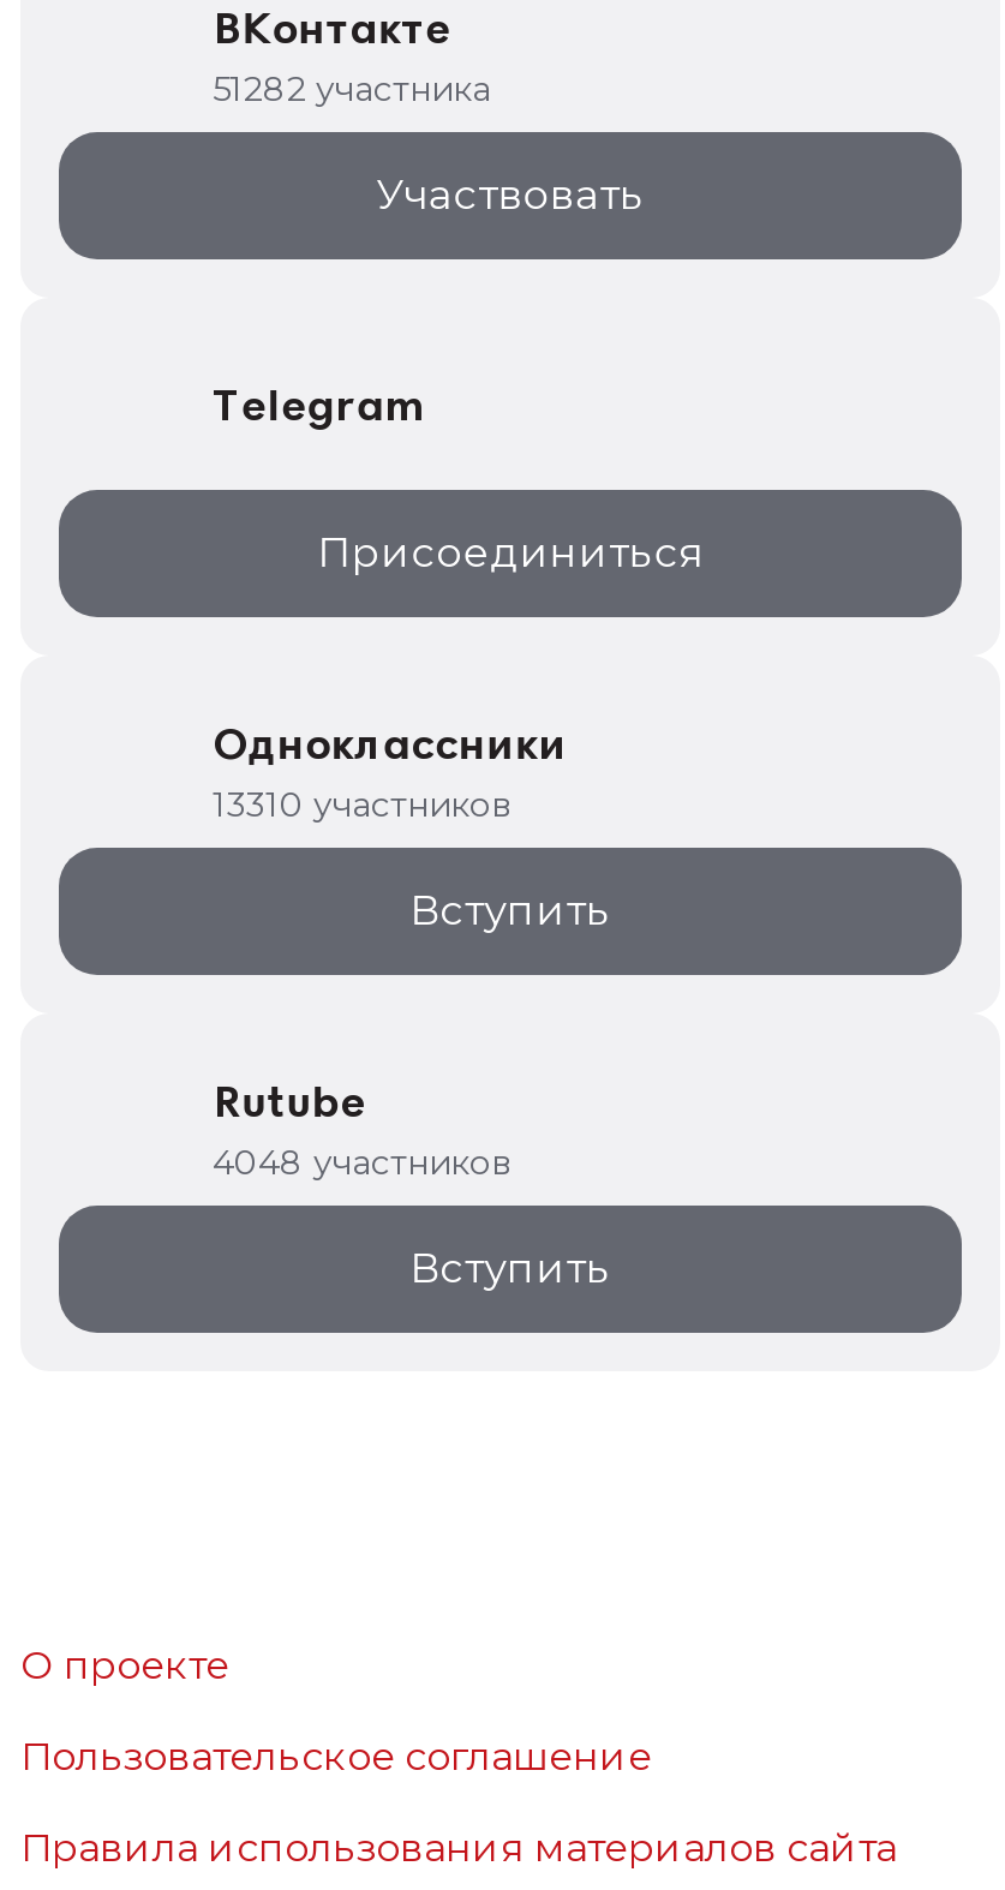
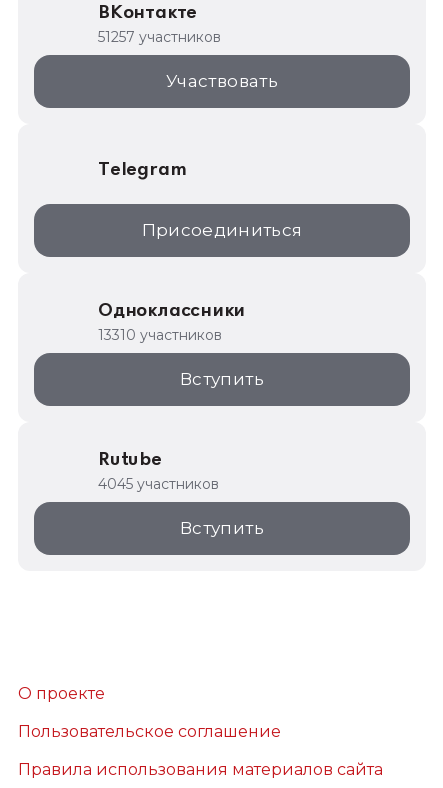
[213,67,491,110] 51282 участника -> [98,28,221,46] 51257 участников
[213,1141,510,1184] 4048 участников -> [98,475,219,493] 4045 участников

